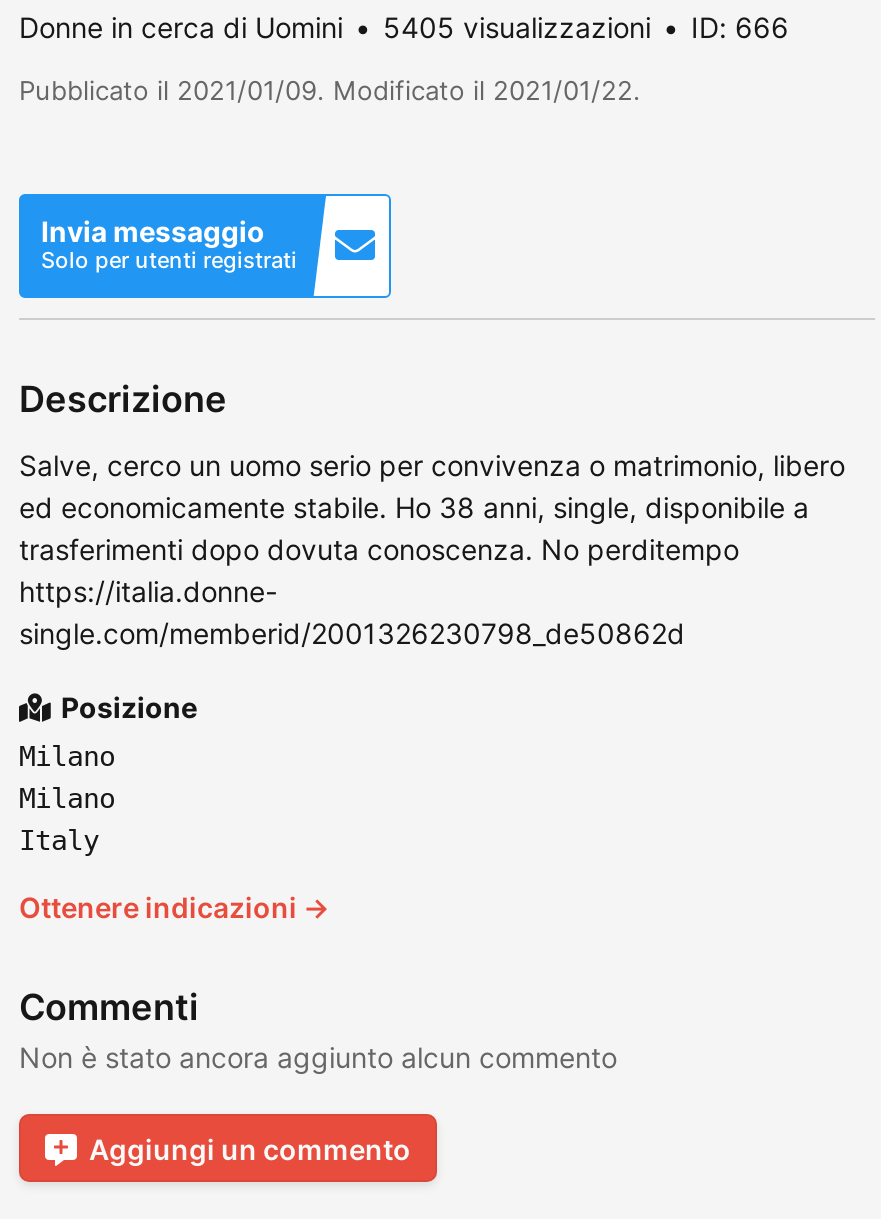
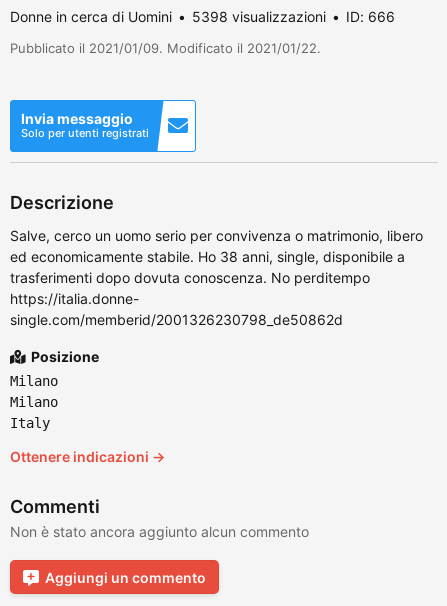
[383,9,651,43] 5405 visualizzazioni -> [192,8,326,25] 5398 visualizzazioni

